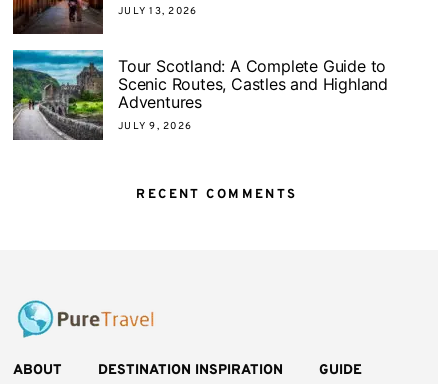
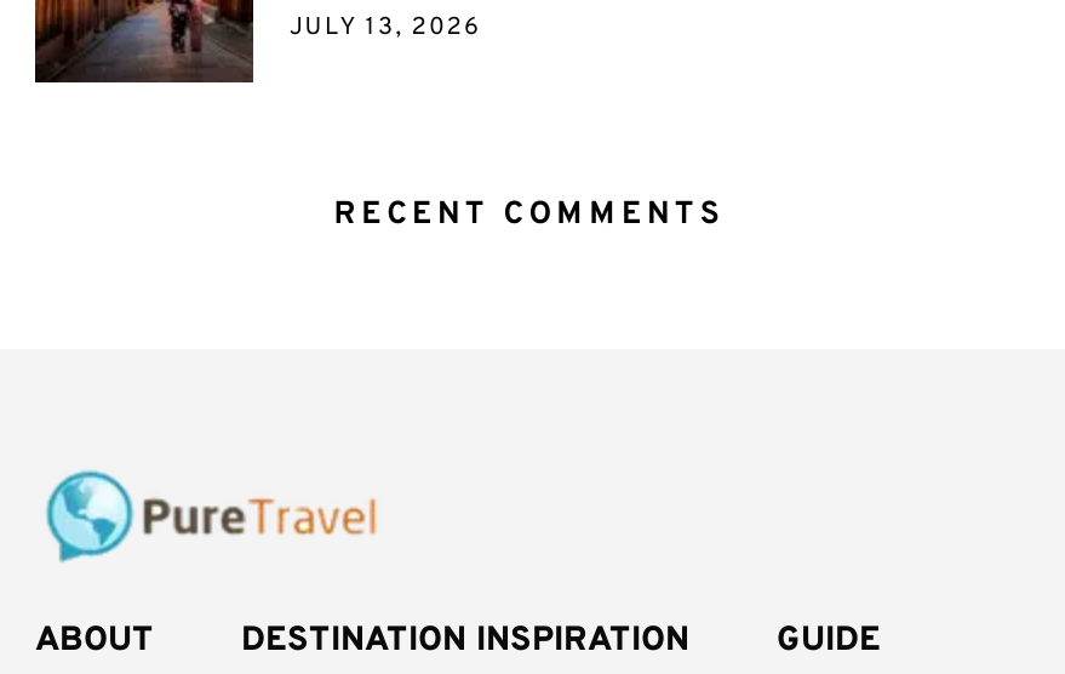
[12,49,388,141] [image] | Tour Scotland: A Complete Guide to | Scenic Routes, Castles and Highland | Adventures | JULY 9, 2026 -> none

